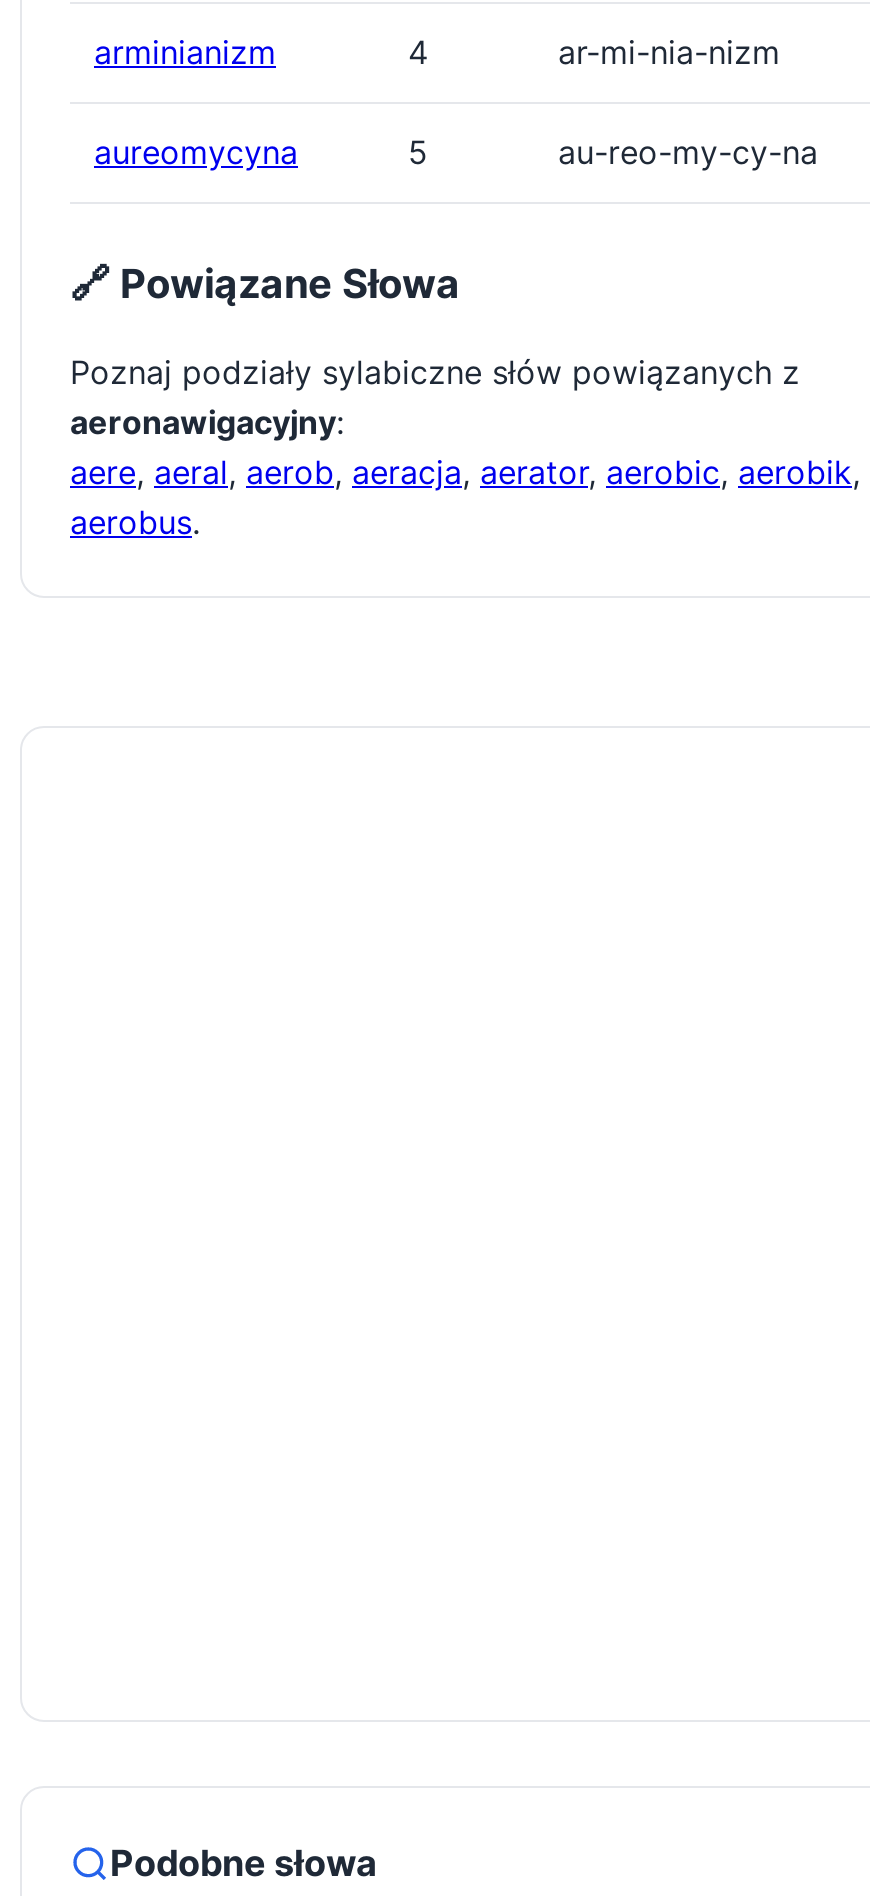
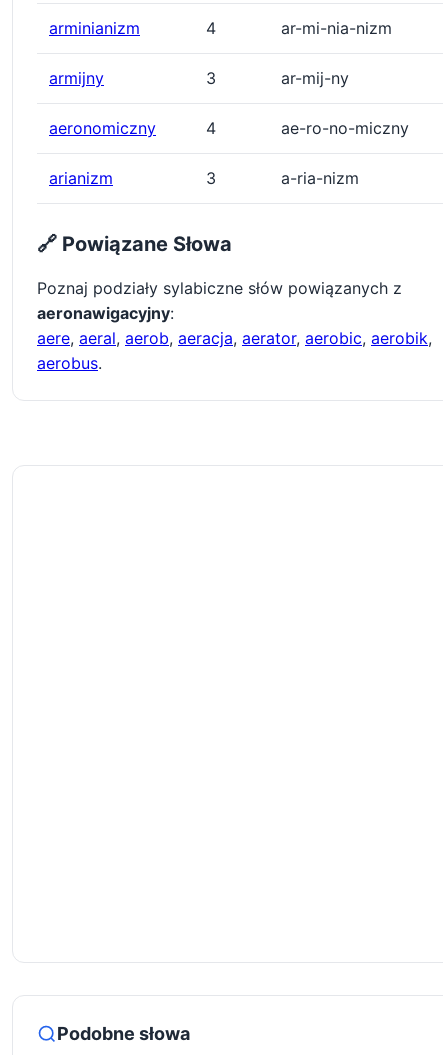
[94,132,818,172] aureomycyna | 5 | au-reo-my-cy-na -> [49,68,409,188] armijny | 3 | ar-mij-ny | aeronomiczny | 4 | ae-ro-no-miczny | arianizm | 3 | a-ria-nizm

